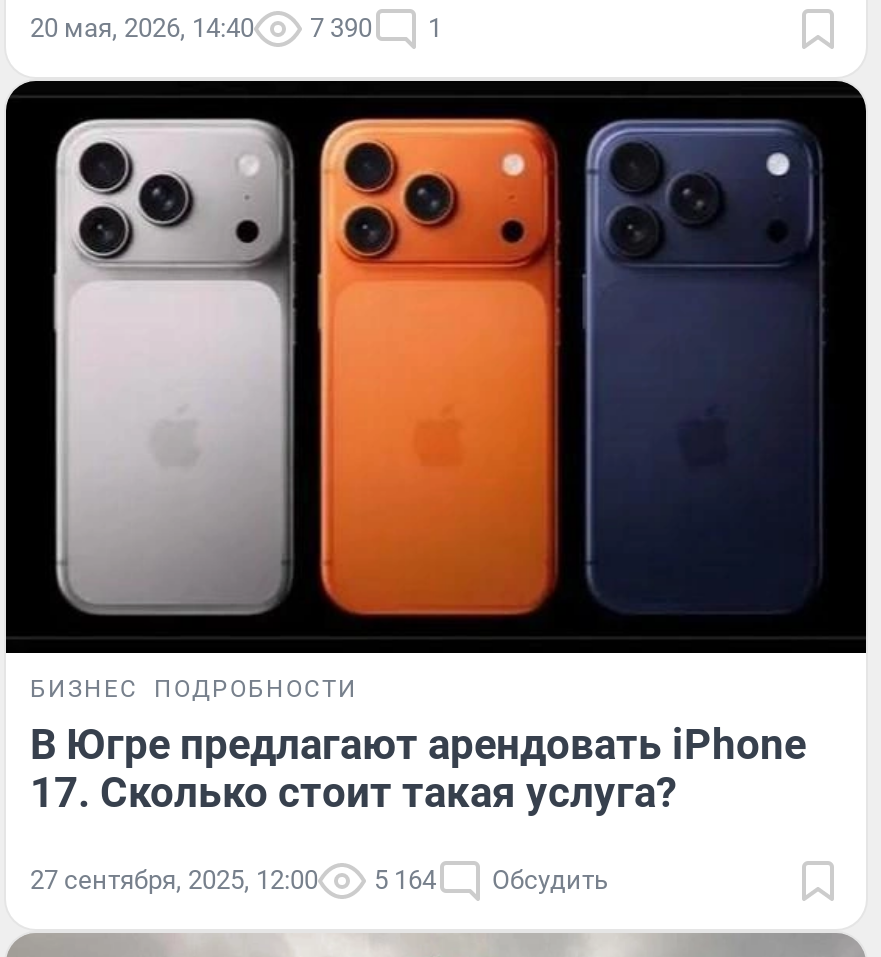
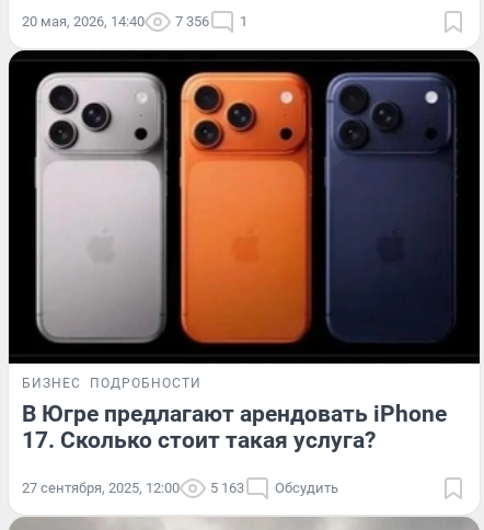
[30,12,442,42] 20 мая, 2026, 14:40 7 390 1 -> [22,13,247,29] 20 мая, 2026, 14:40 7 356 1
[30,866,608,896] 27 сентября, 2025, 12:00 5 164 Обсудить -> [22,480,338,496] 27 сентября, 2025, 12:00 5 163 Обсудить

